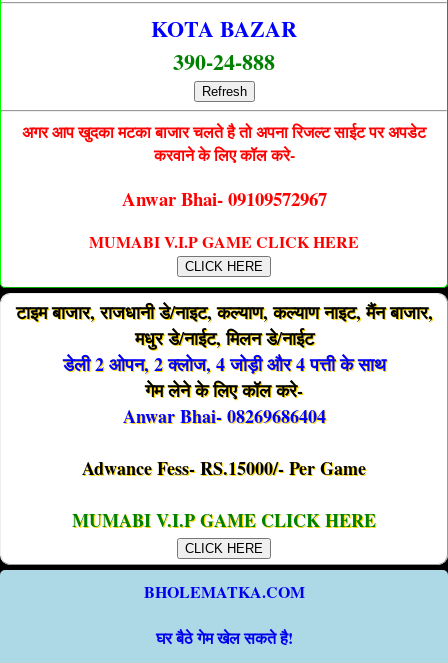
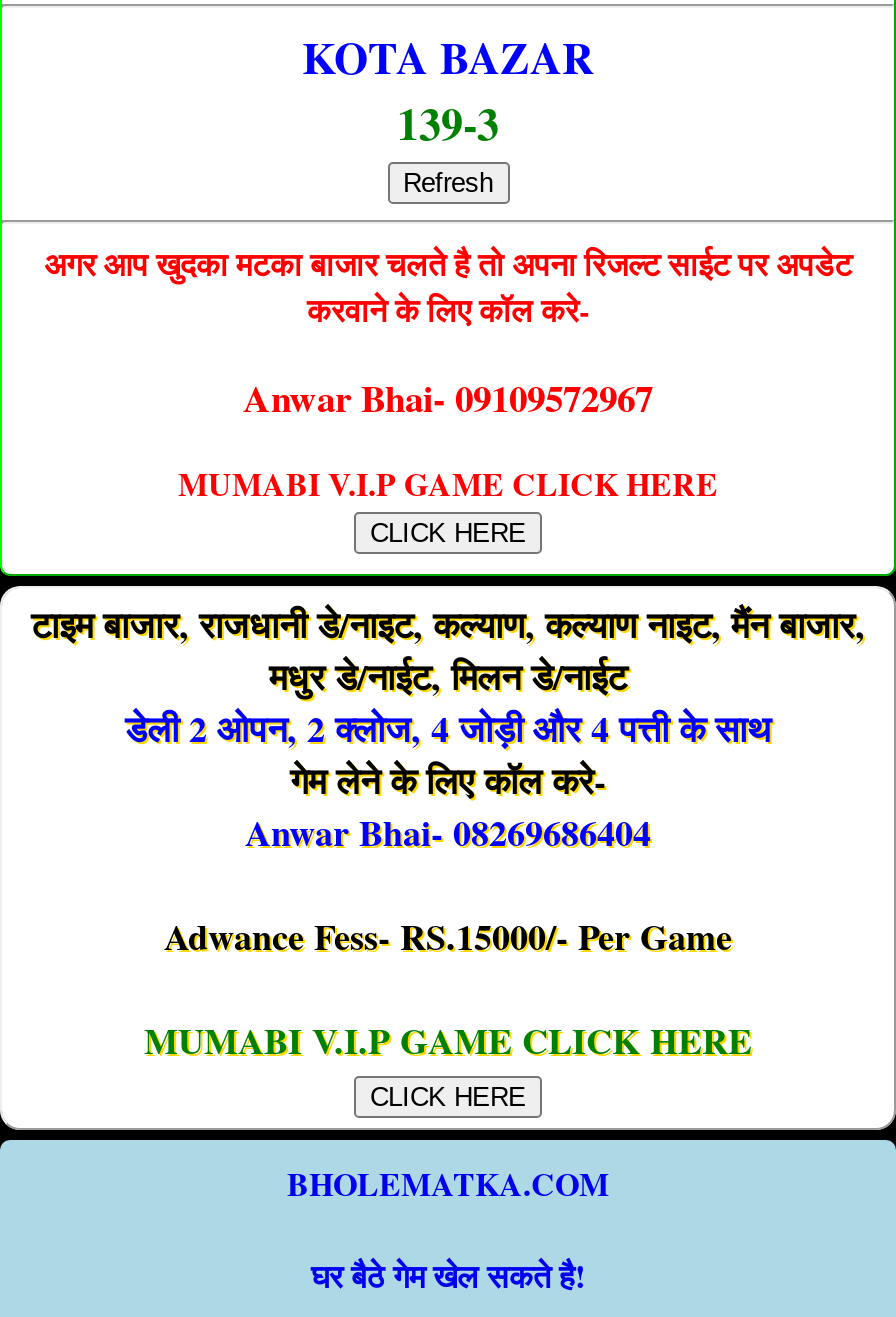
[173,45,275,78] 390-24-888 -> [397,90,499,156] 139-3

